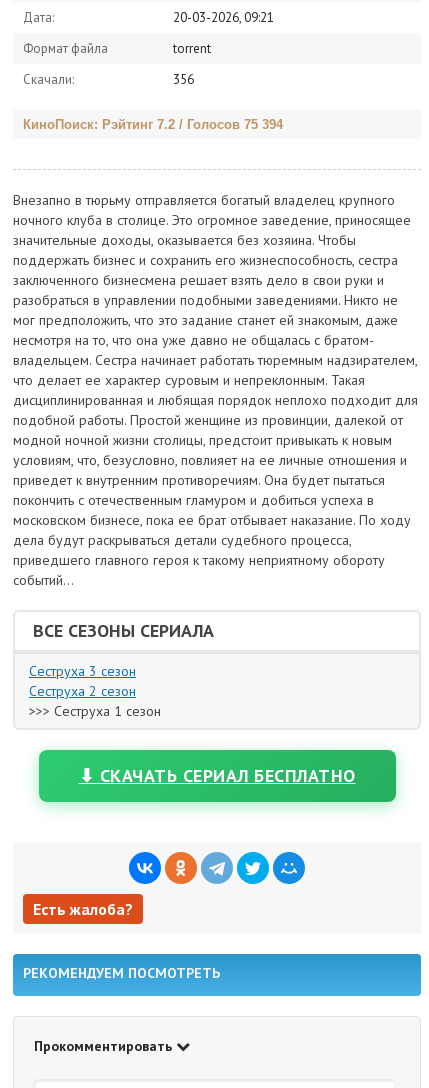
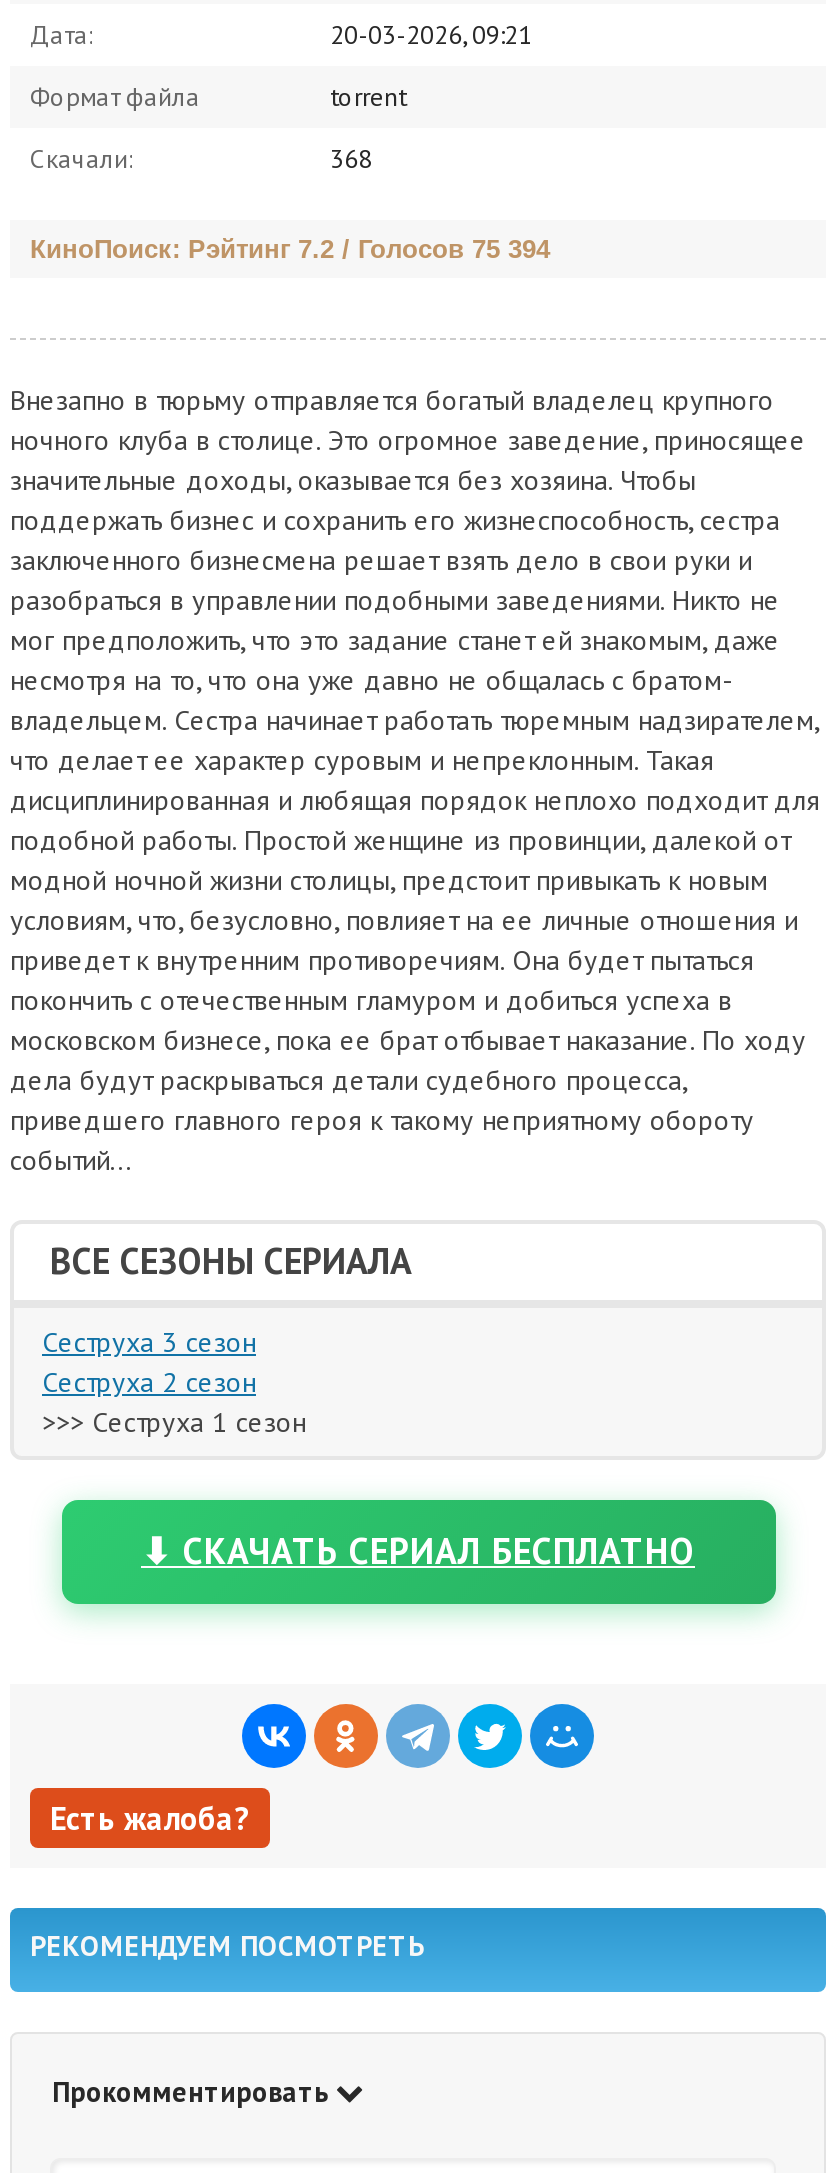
[173,71,194,88] 356 -> [330,142,372,176] 368

